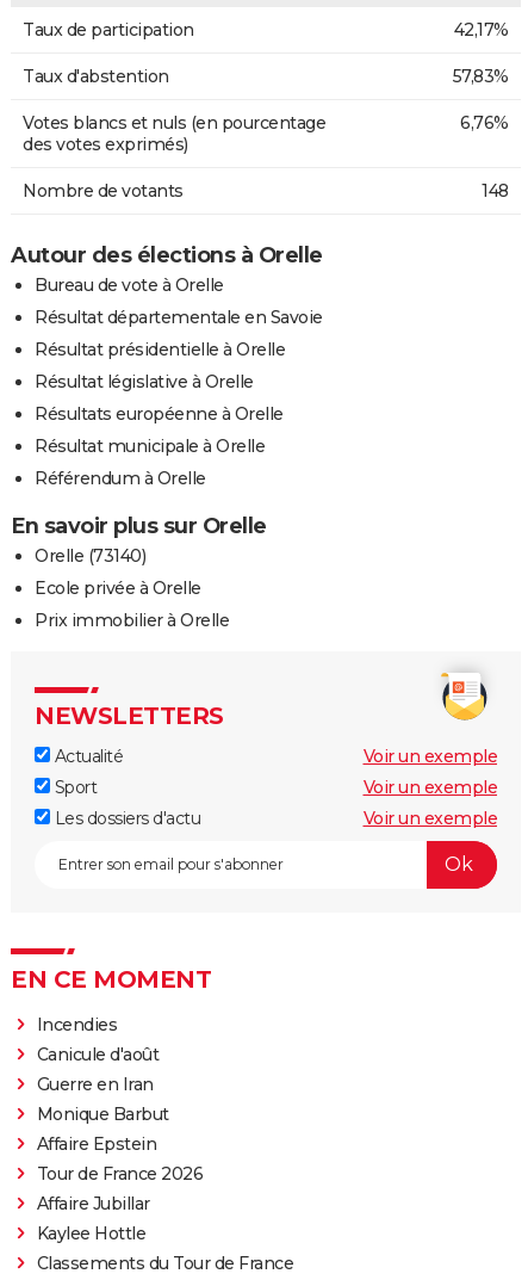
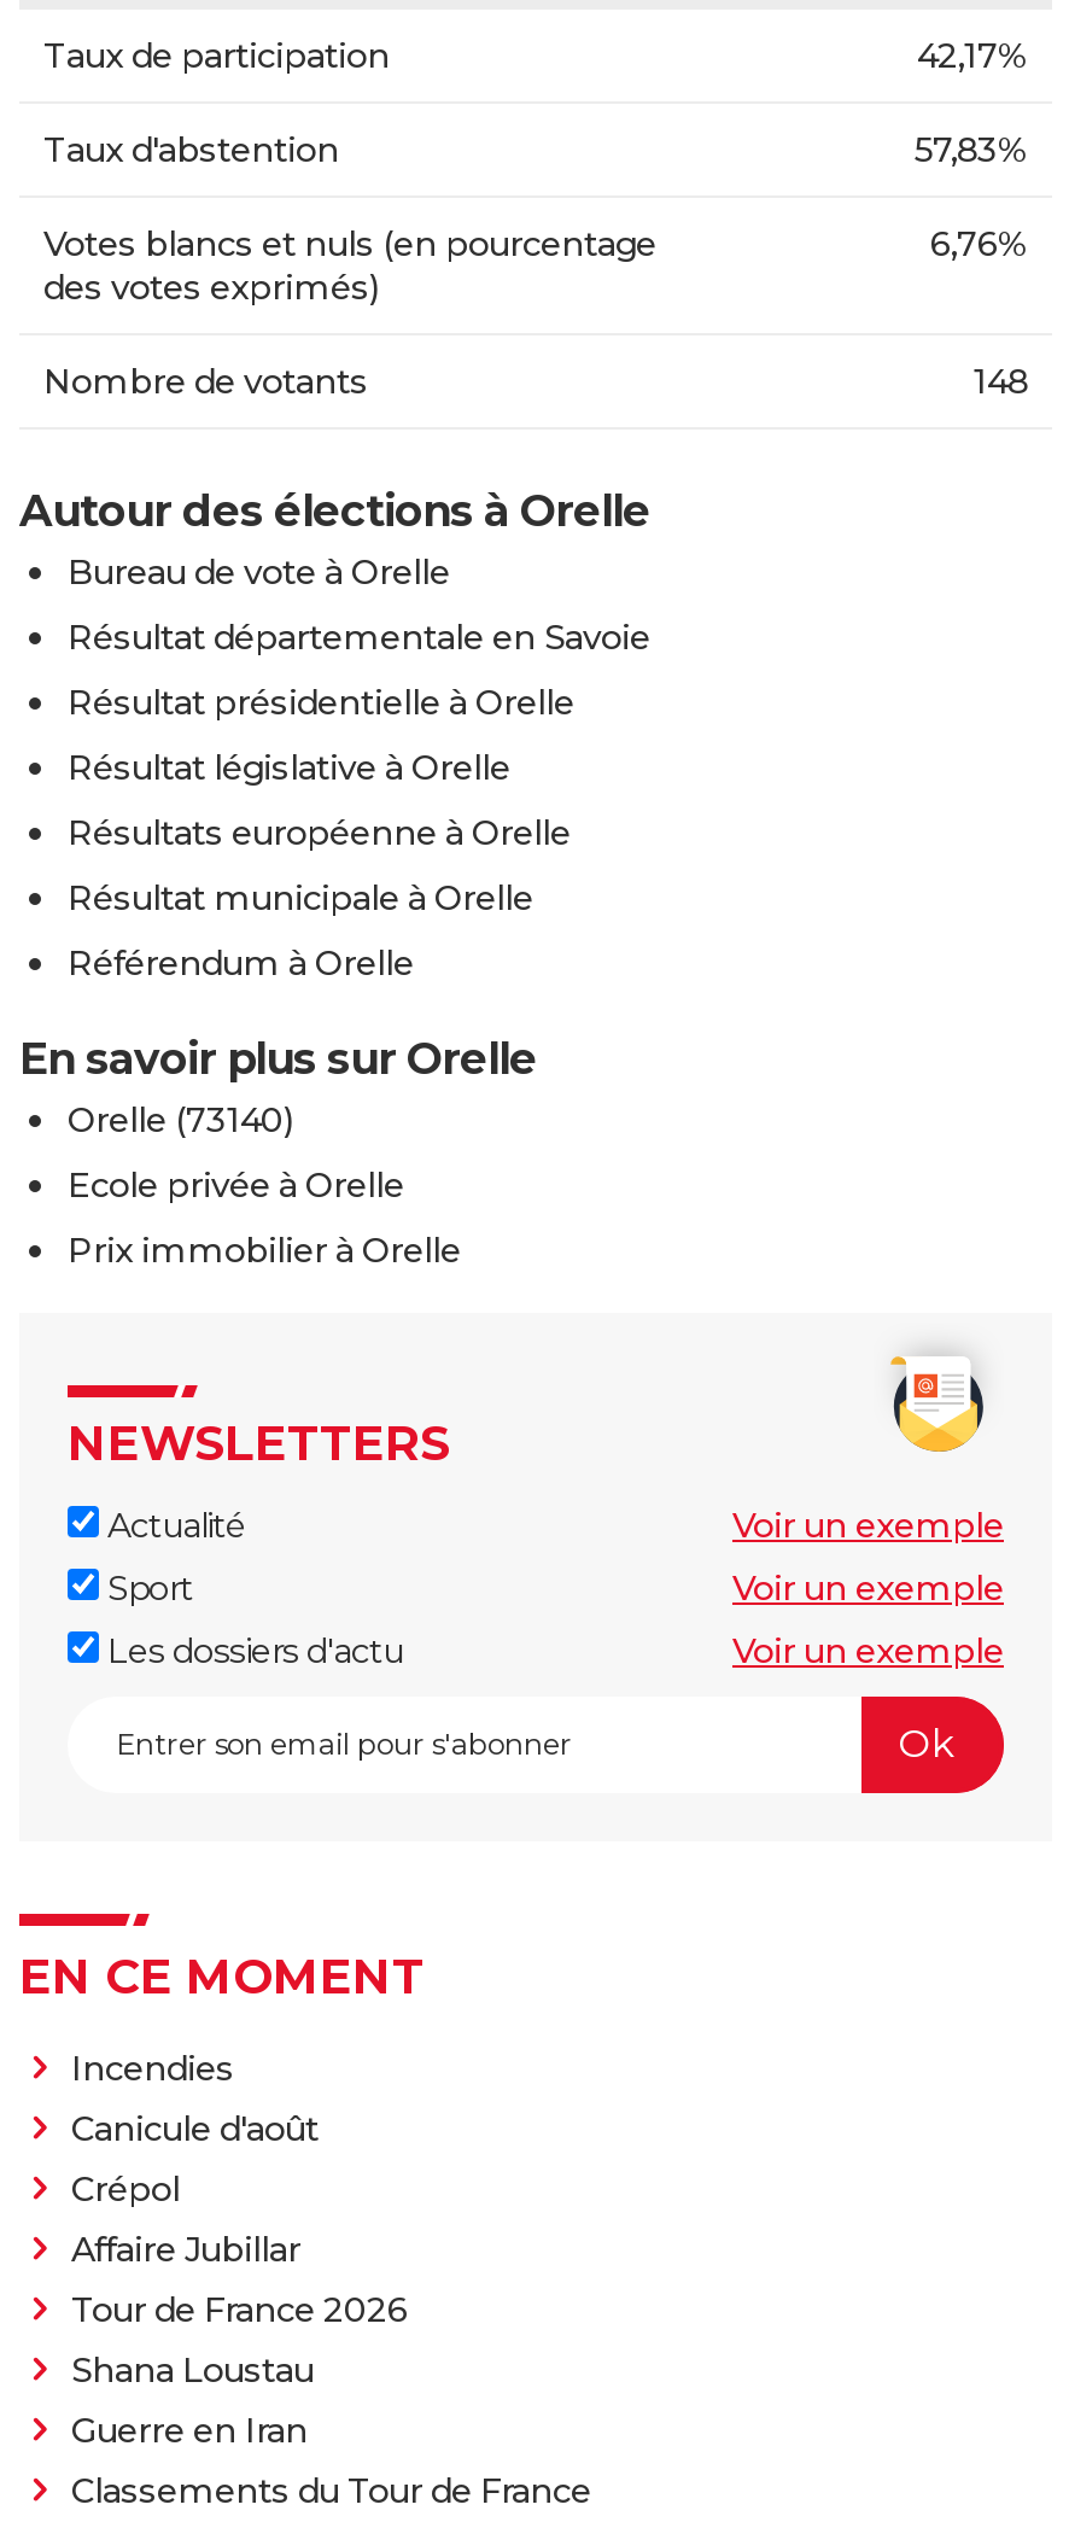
none -> [71,2166,314,2390] Crépol | Shana Loustau
moved [36,1073,153,1095] -> [71,2407,308,2451]: Guerre en Iran
[36,1103,169,1244] Monique Barbut | Affaire Epstein | Kaylee Hottle -> none
moved [36,1162,203,1214] -> [71,2226,408,2330]: Tour de France 2026 | Affaire Jubillar

